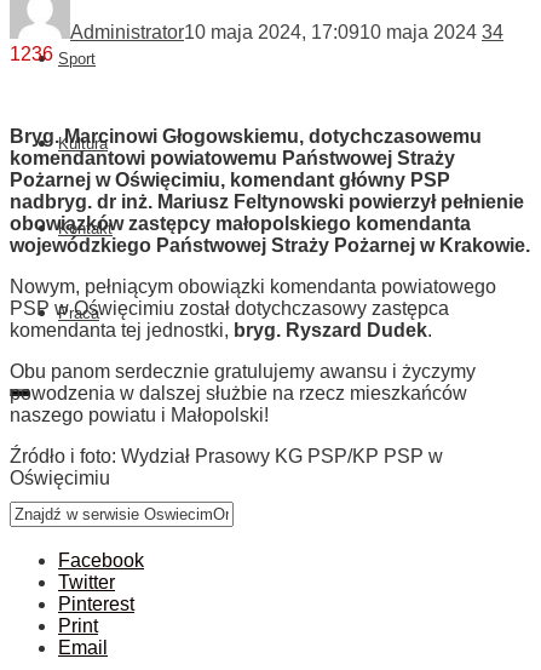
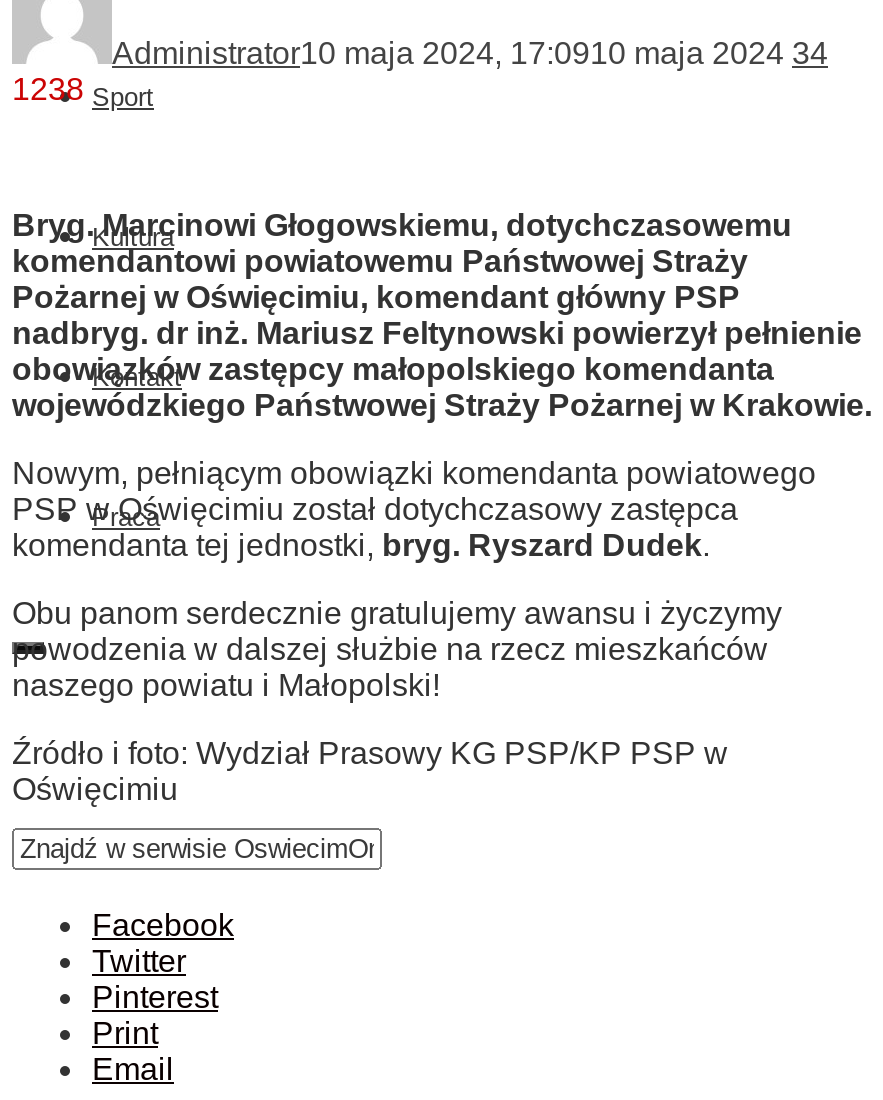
[10,44,96,68] 1236 Sport -> [12,73,154,112] 1238 Sport

